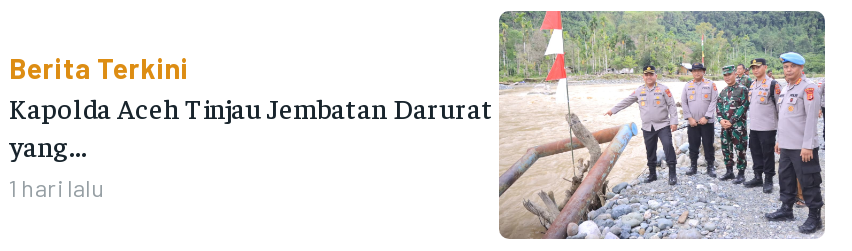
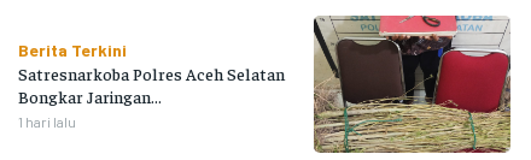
[9,9,827,241] [image] | Kapolda Aceh Tinjau Jembatan Darurat | yang... -> [18,14,510,154] [image] | Satresnarkoba Polres Aceh Selatan | Bongkar Jaringan...

